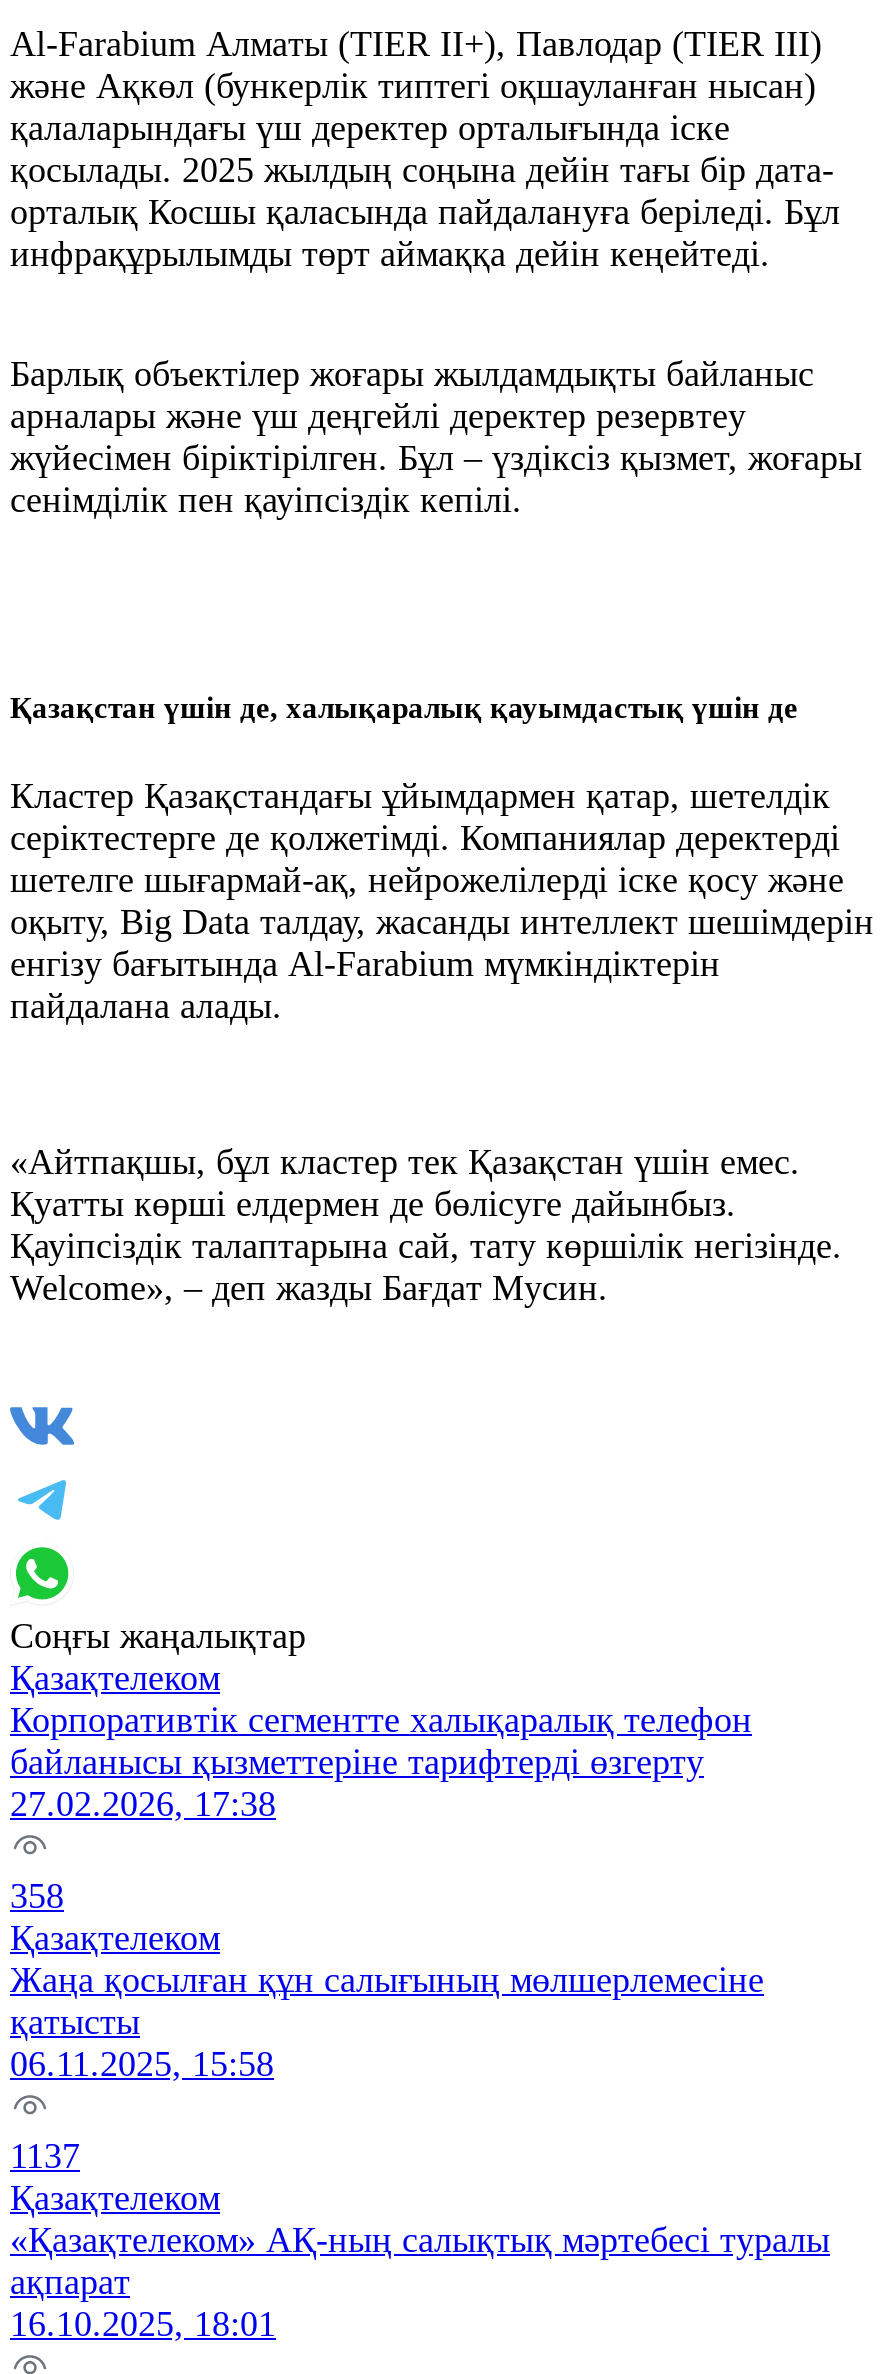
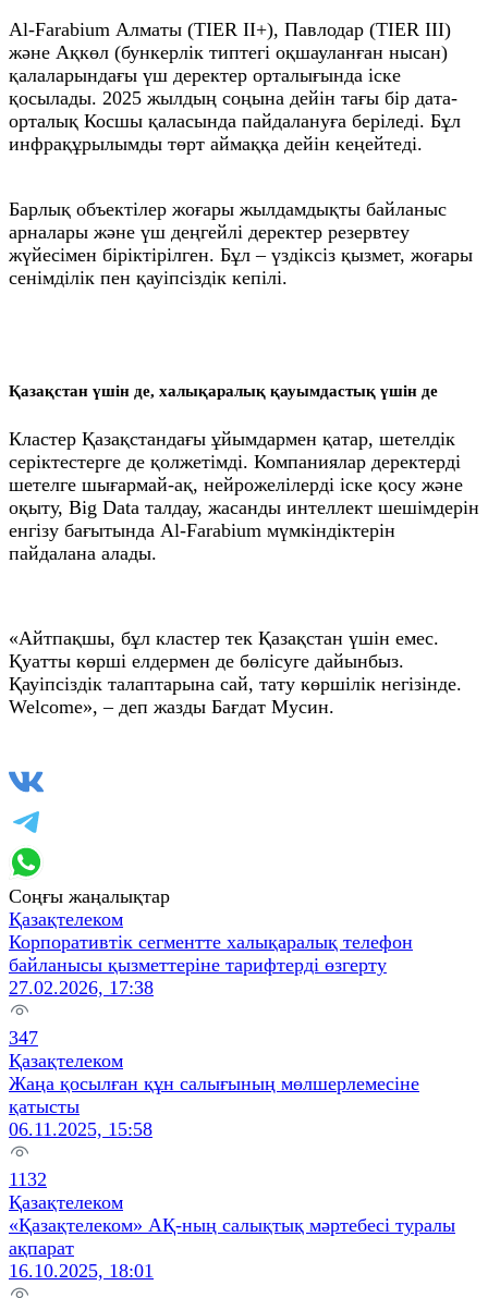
[10,1875,64,1915] 358 -> [9,1027,38,1048] 347
[10,2135,80,2175] 1137 -> [9,1168,47,1190] 1132

